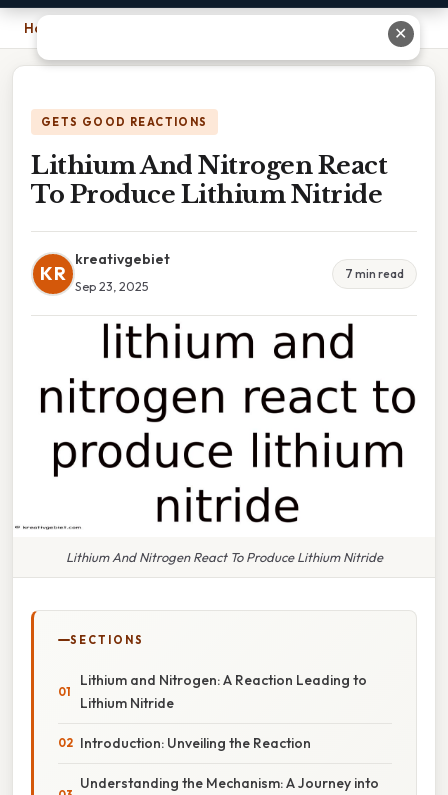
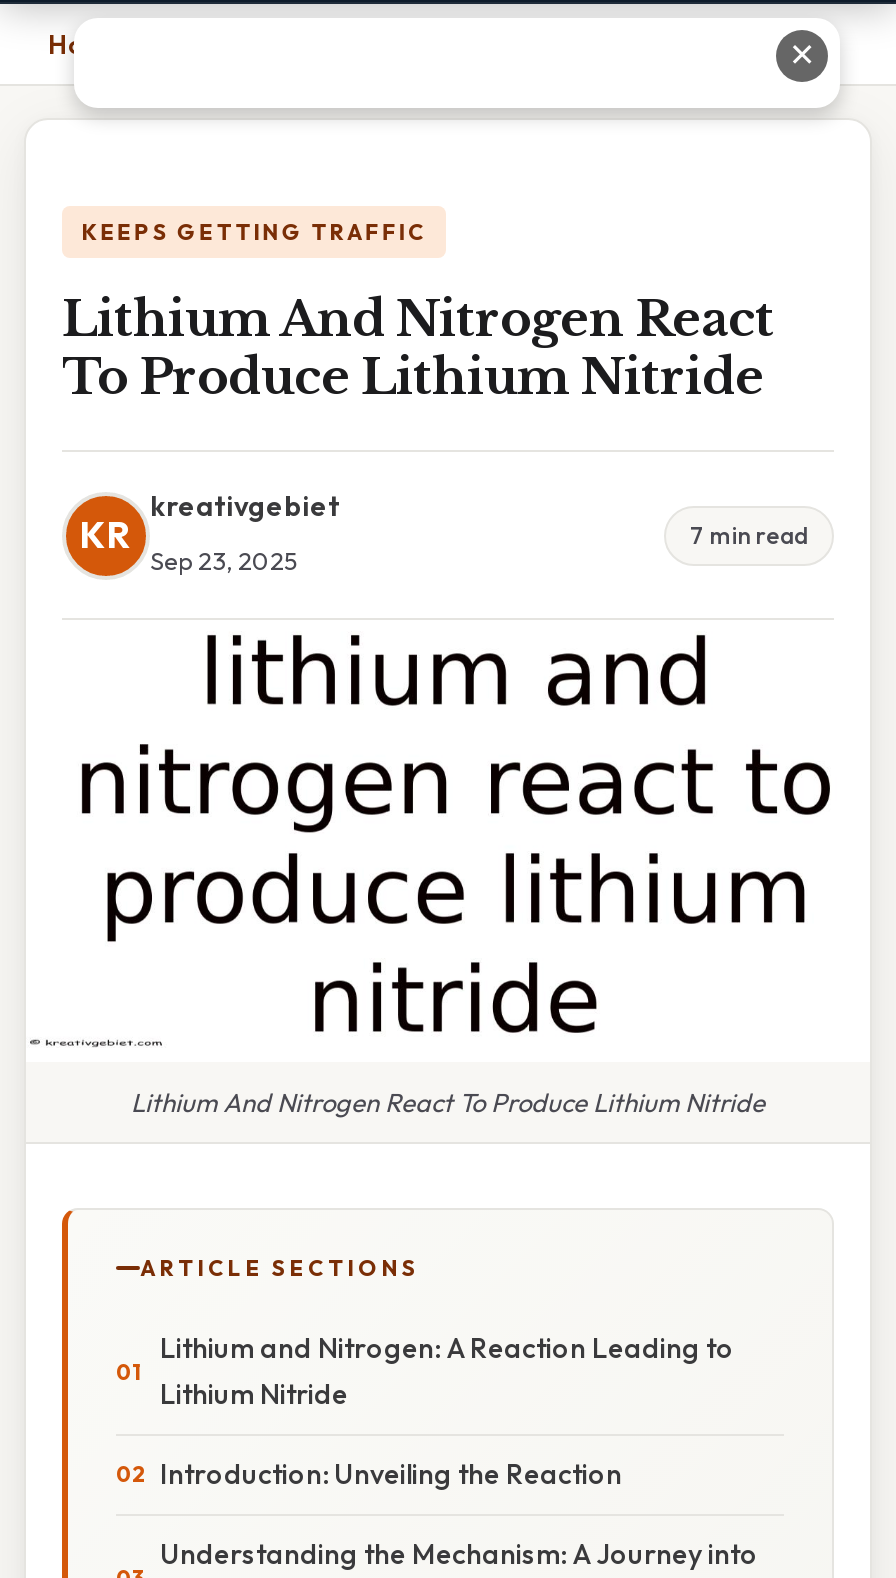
[41,115,208,129] GETS GOOD REACTIONS -> [82,218,427,246] KEEPS GETTING TRAFFIC
[70,633,144,647] SECTIONS -> [140,1254,420,1282] ARTICLE SECTIONS

